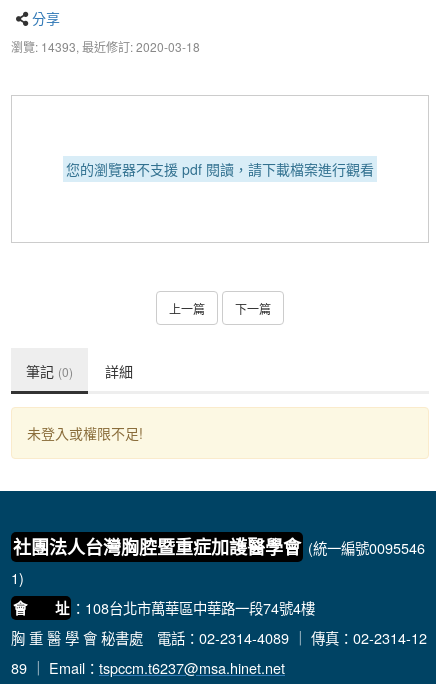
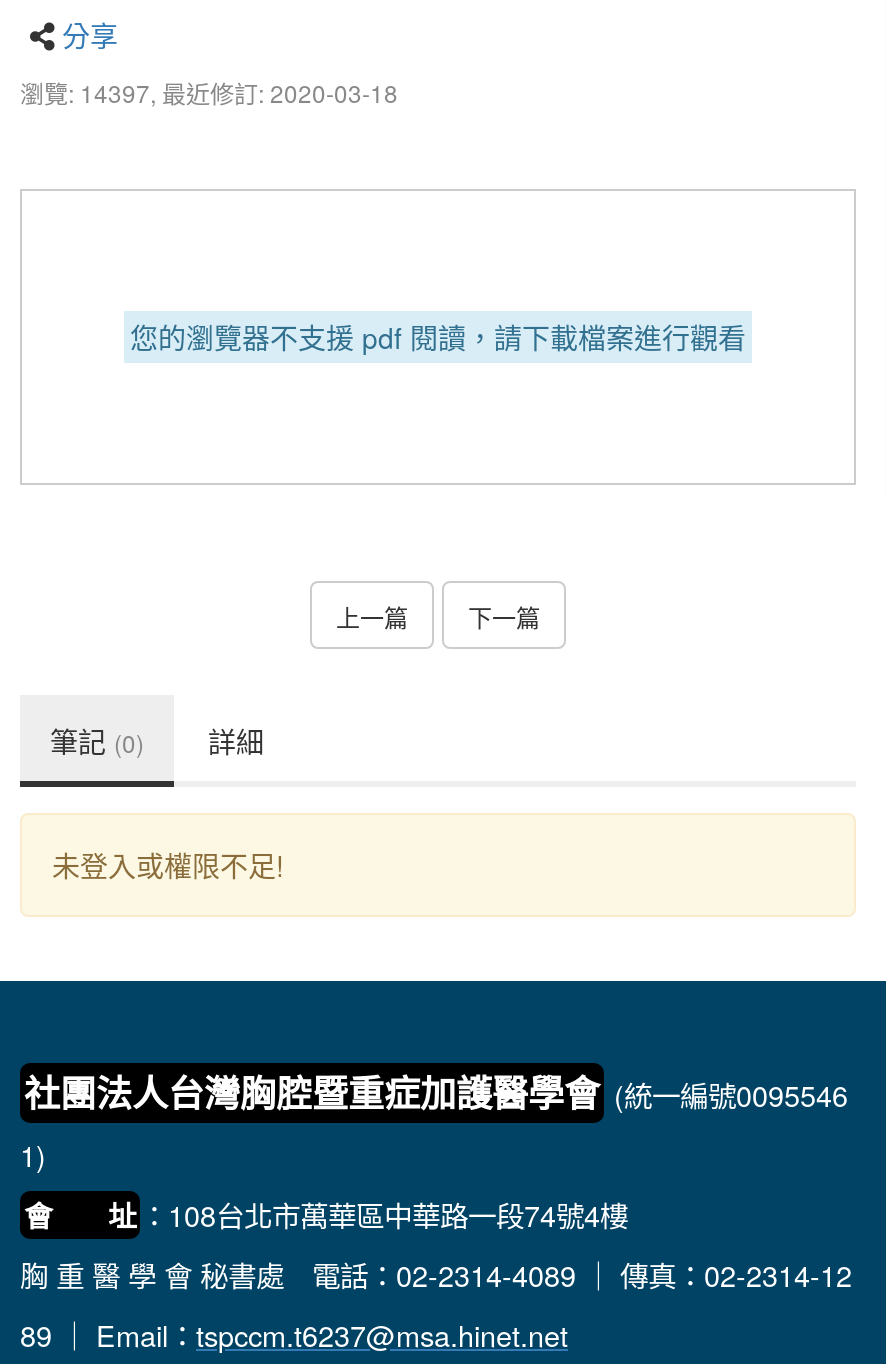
[11,38,200,55] 瀏覽: 14393,最近修訂: 2020-03-18 -> [20,75,398,109] 瀏覽: 14397,最近修訂: 2020-03-18

